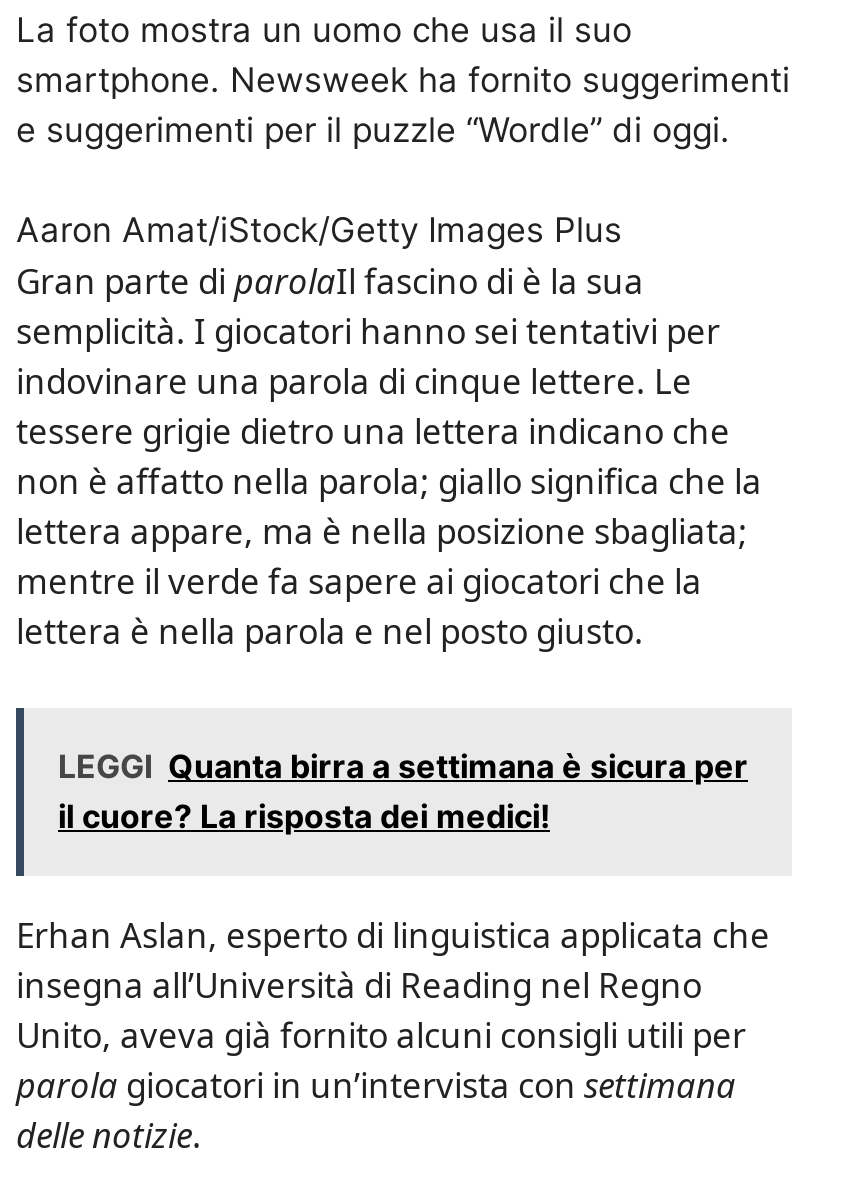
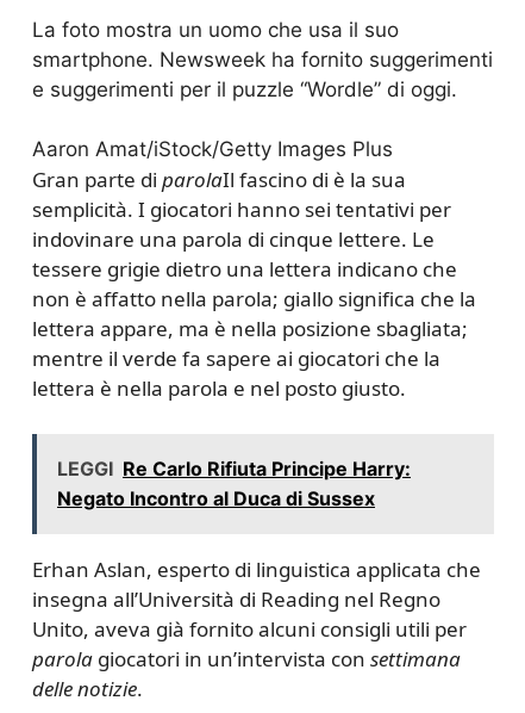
[58,745,748,835] LEGGI Quanta birra a settimana è sicura per | il cuore? La risposta dei medici! -> [57,456,411,510] LEGGI Re Carlo Rifiuta Principe Harry: | Negato Incontro al Duca di Sussex

